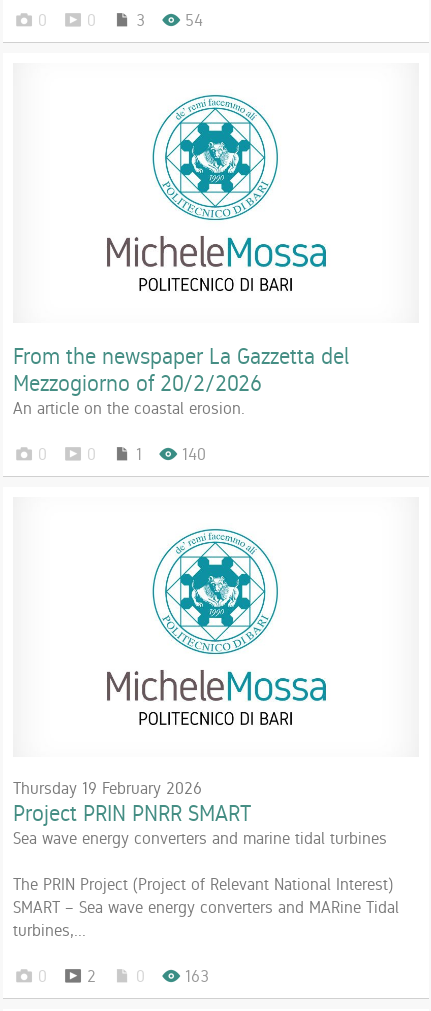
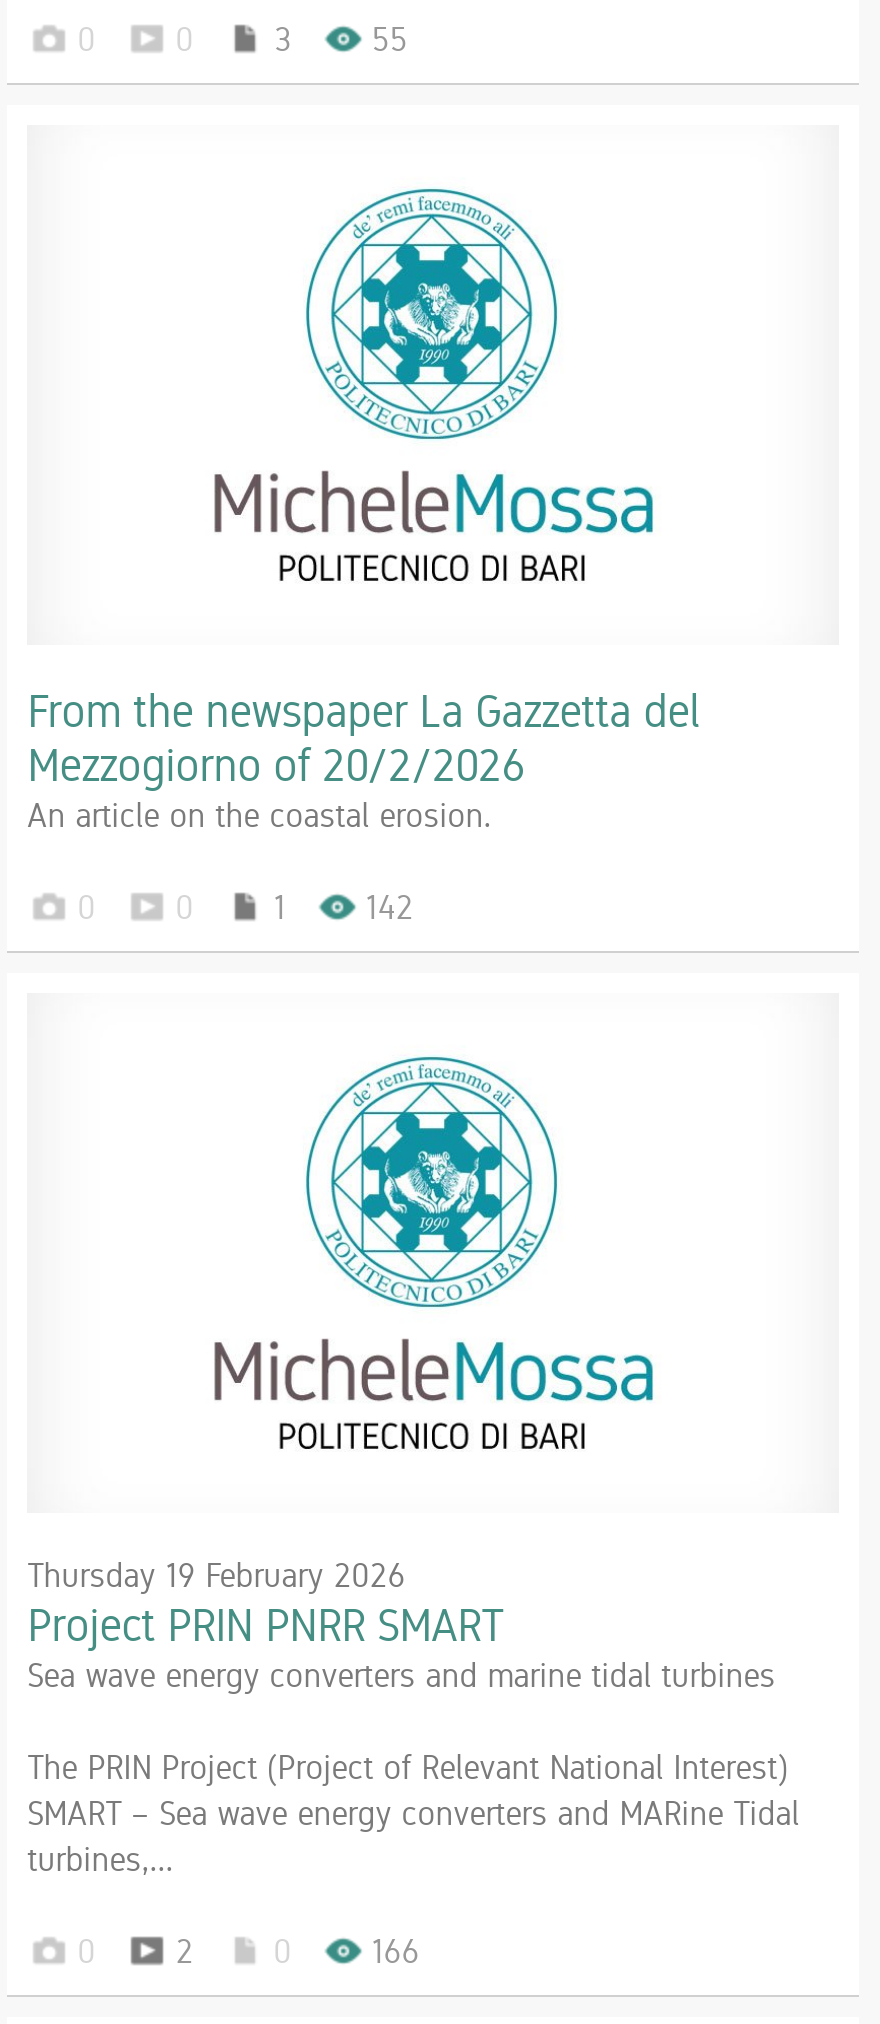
[185,10,203,30] 54 -> [371,19,407,59] 55
[182,444,206,464] 140 -> [365,887,413,927] 142
[185,966,209,986] 163 -> [371,1931,419,1971] 166

